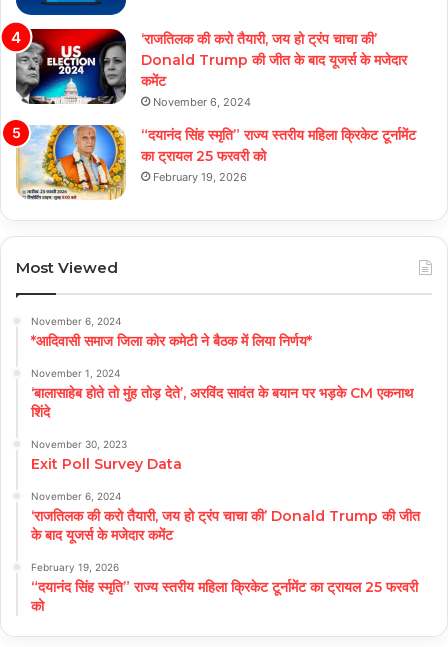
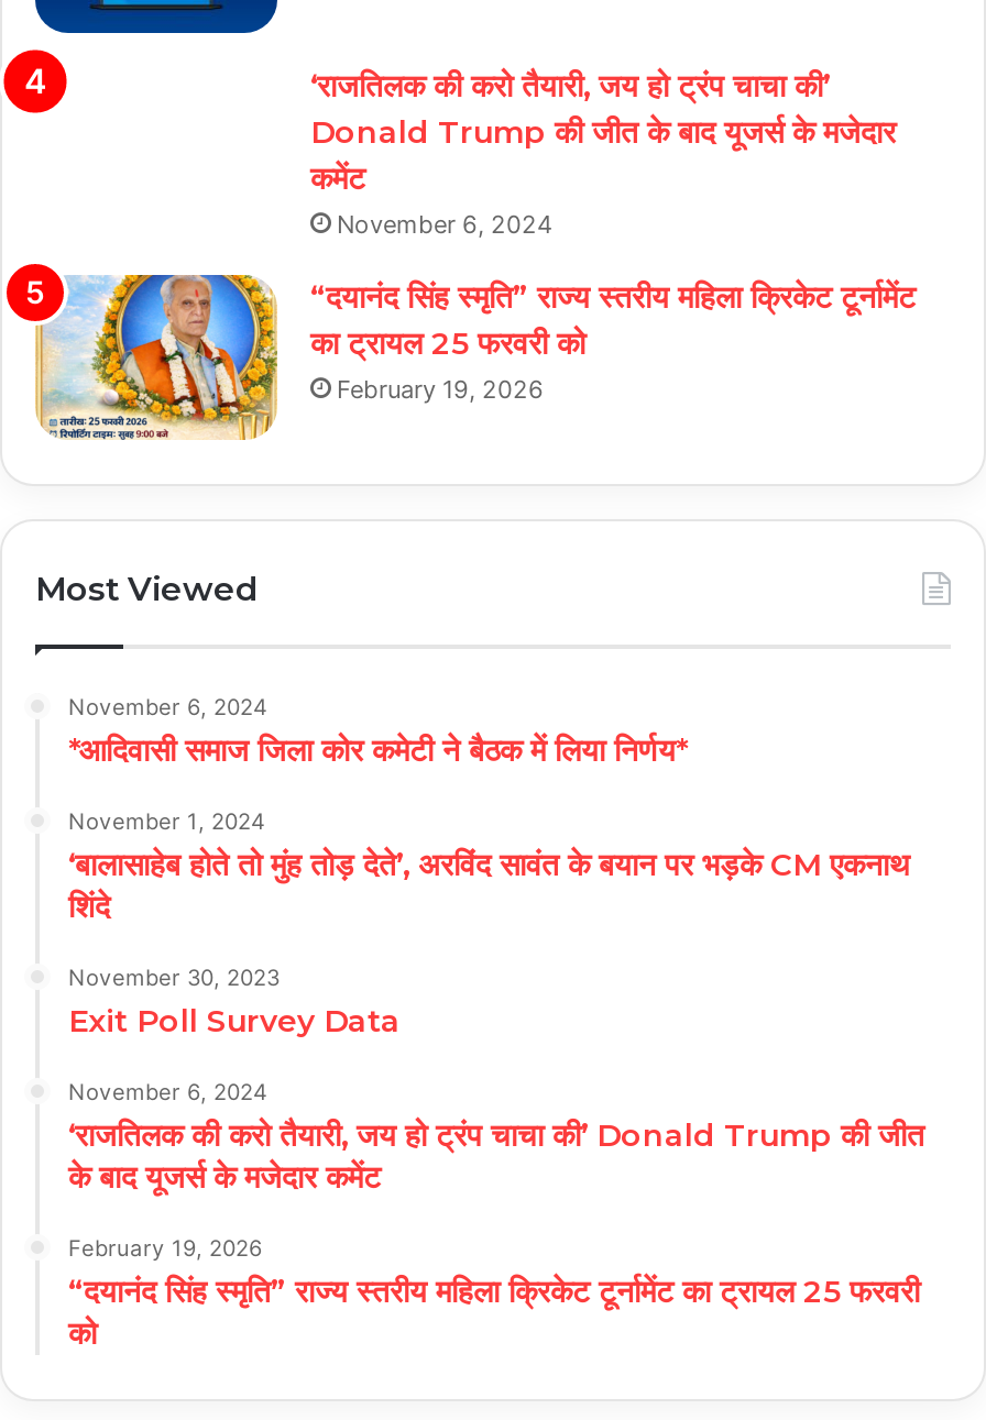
[15,28,127,105] [image] -> none

